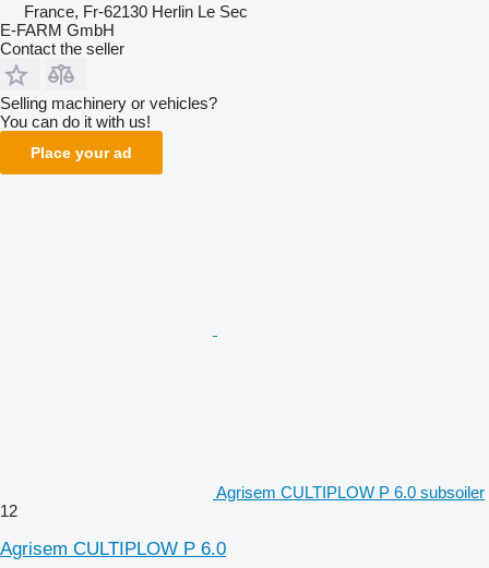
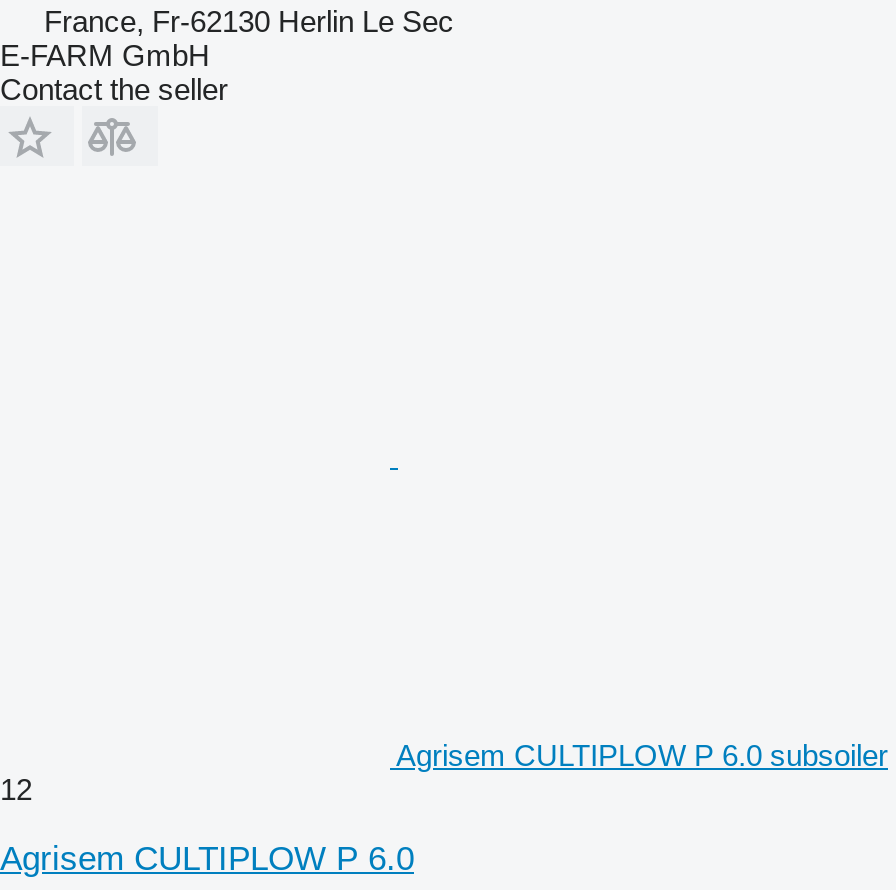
[0,94,217,161] Selling machinery or vehicles? | You can do it with us! | Place your ad -> none

